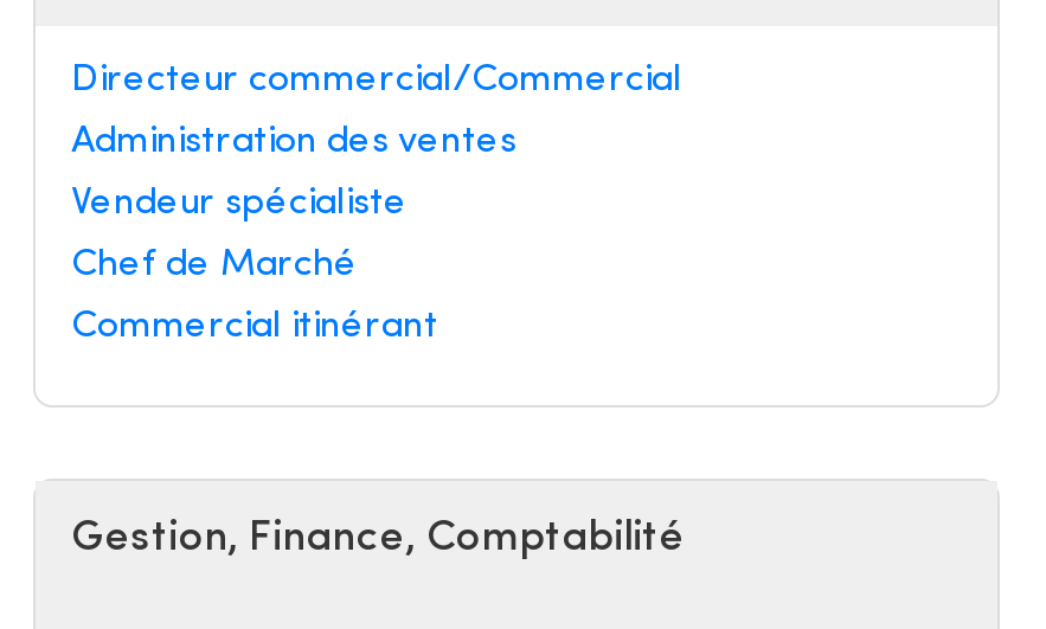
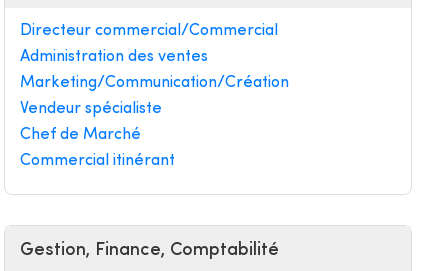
none -> [20,75,289,91] Marketing/Communication/Création

